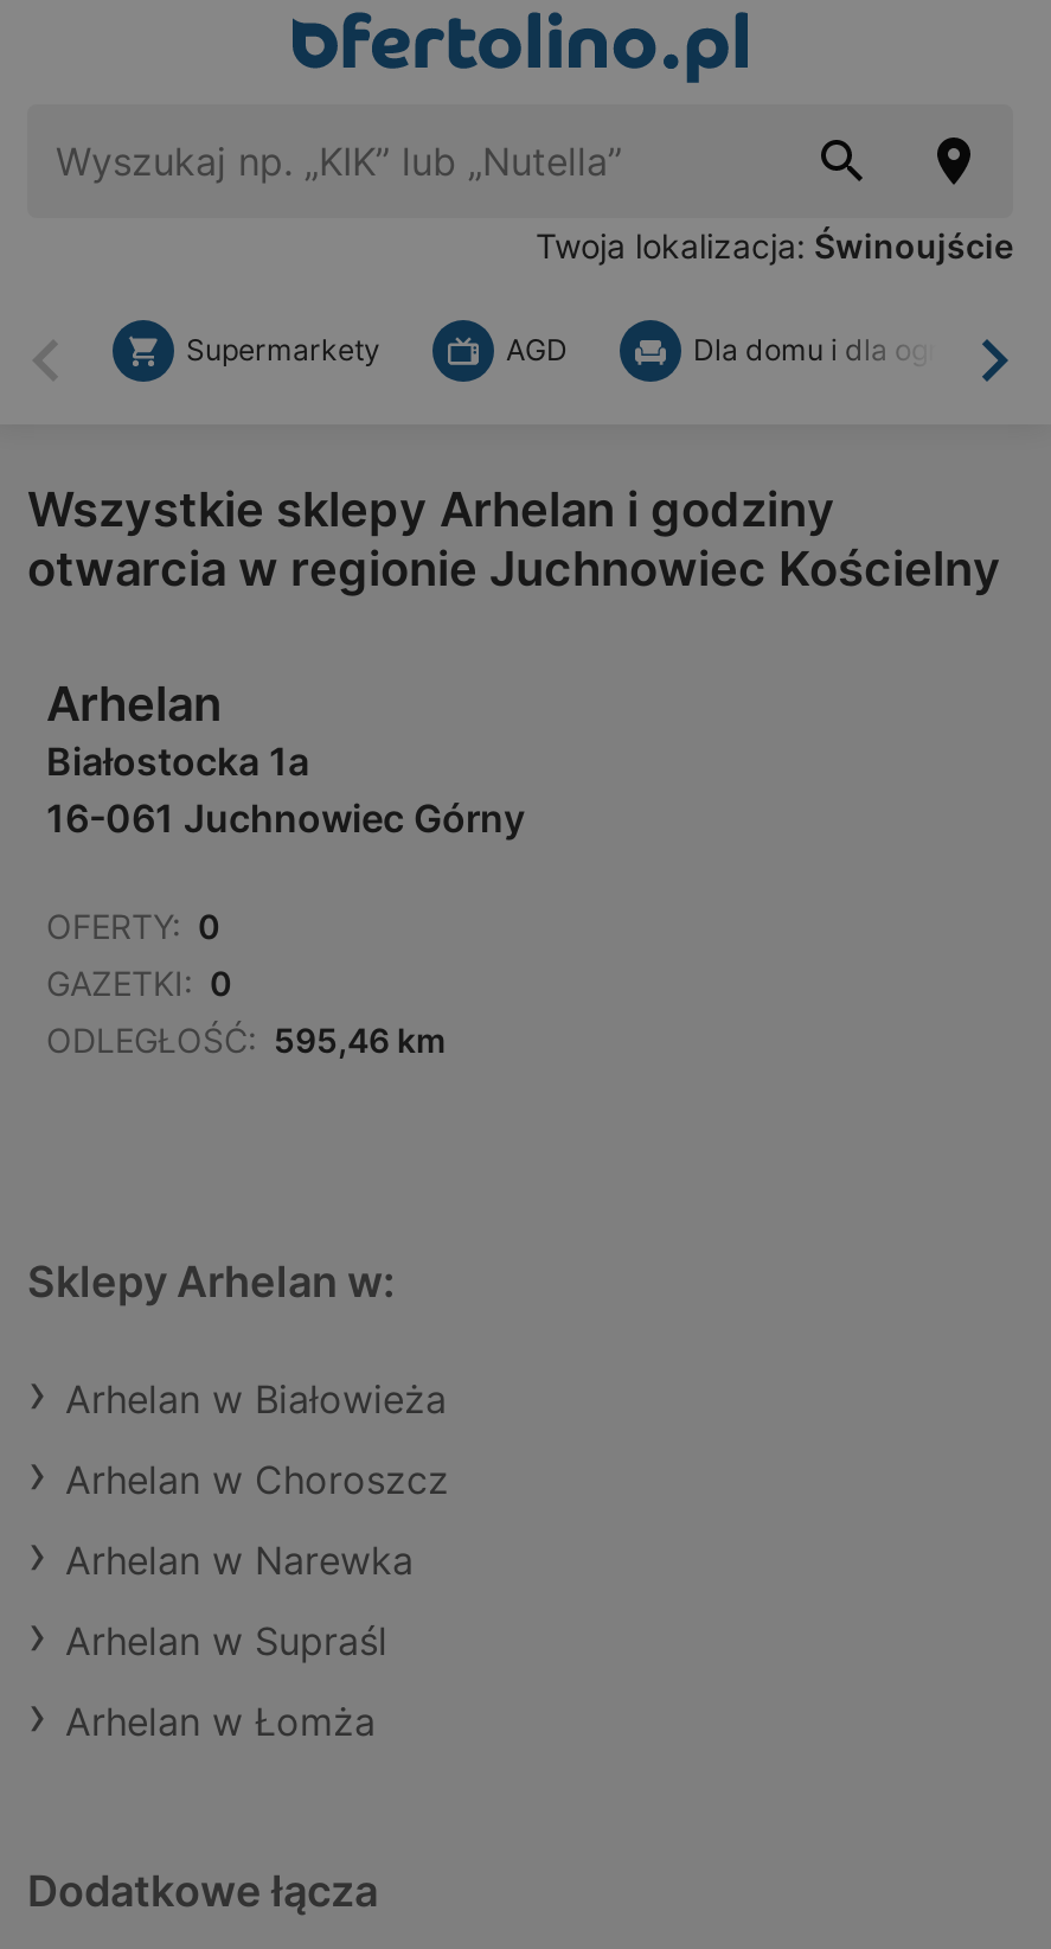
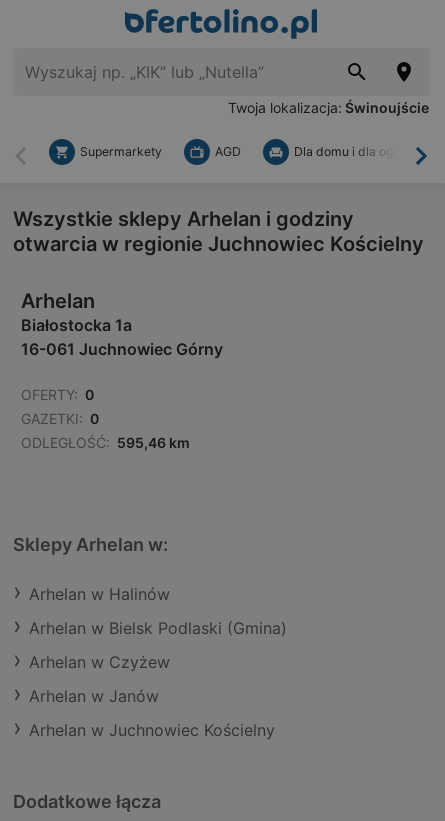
[65,1376,447,1423] Arhelan w Białowieża -> [29,584,170,604] Arhelan w Halinów
[65,1456,449,1504] Arhelan w Choroszcz -> [29,618,287,638] Arhelan w Bielsk Podlaski (Gmina)
[65,1537,414,1584] Arhelan w Narewka -> [29,652,170,672] Arhelan w Czyżew
[65,1618,387,1665] Arhelan w Supraśl -> [29,686,159,706] Arhelan w Janów
[65,1698,376,1746] Arhelan w Łomża -> [29,720,275,740] Arhelan w Juchnowiec Kościelny

